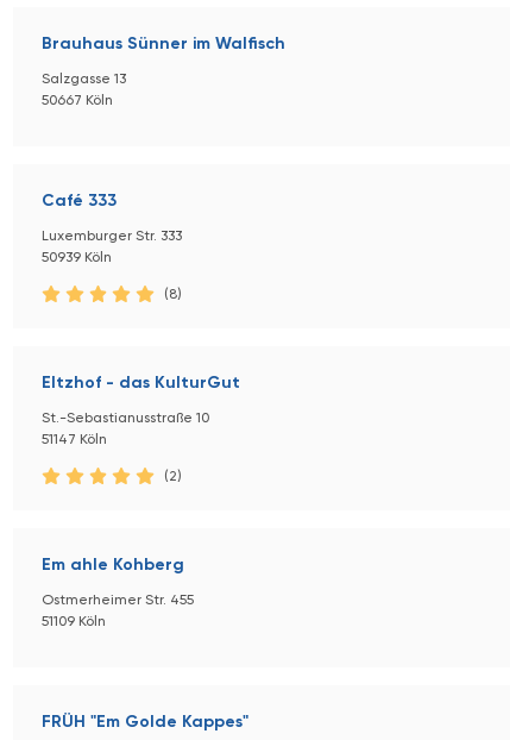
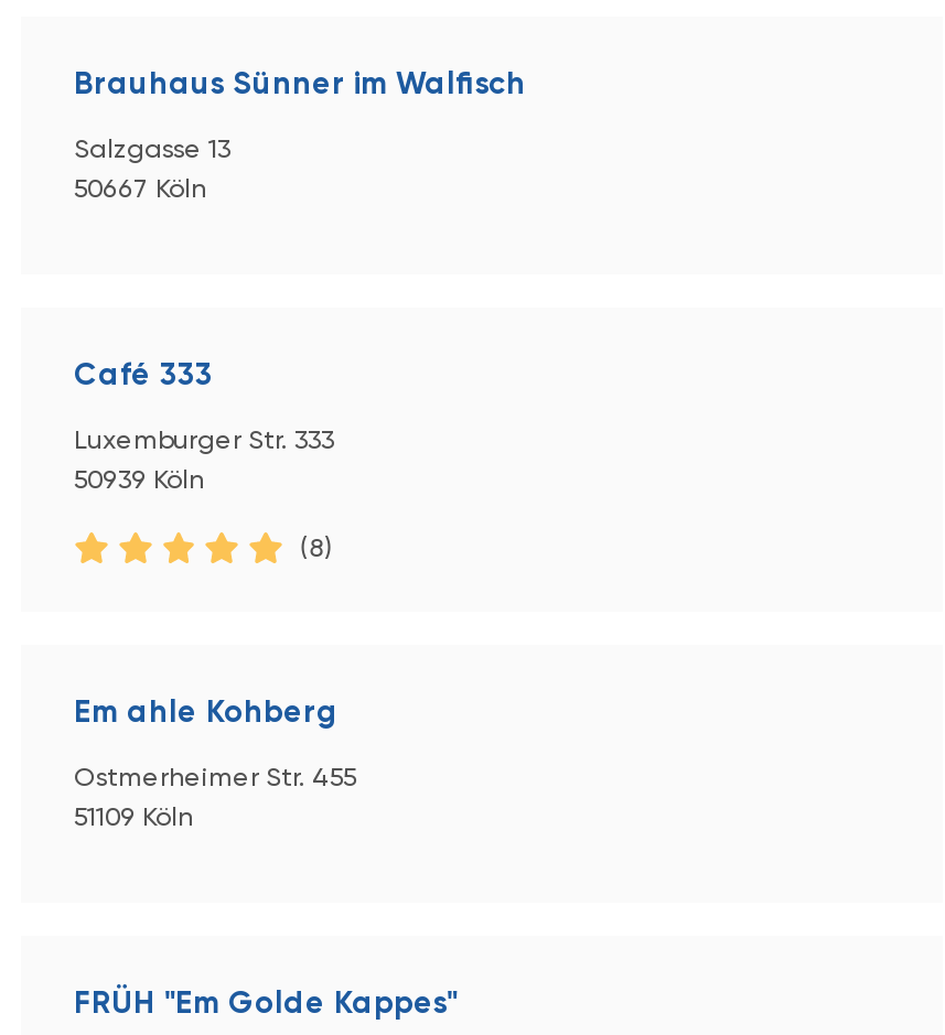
[42,372,240,484] Eltzhof - das KulturGut | St.-Sebastianusstraße 10 | 51147 Köln | (2) -> none

